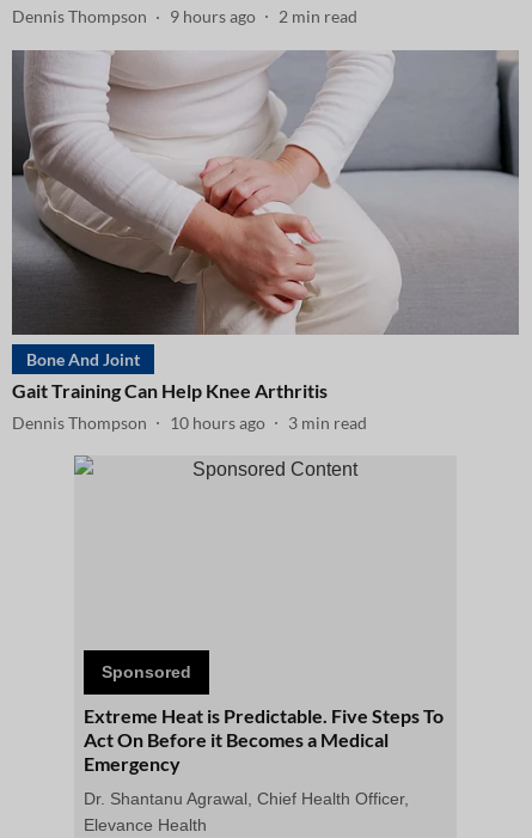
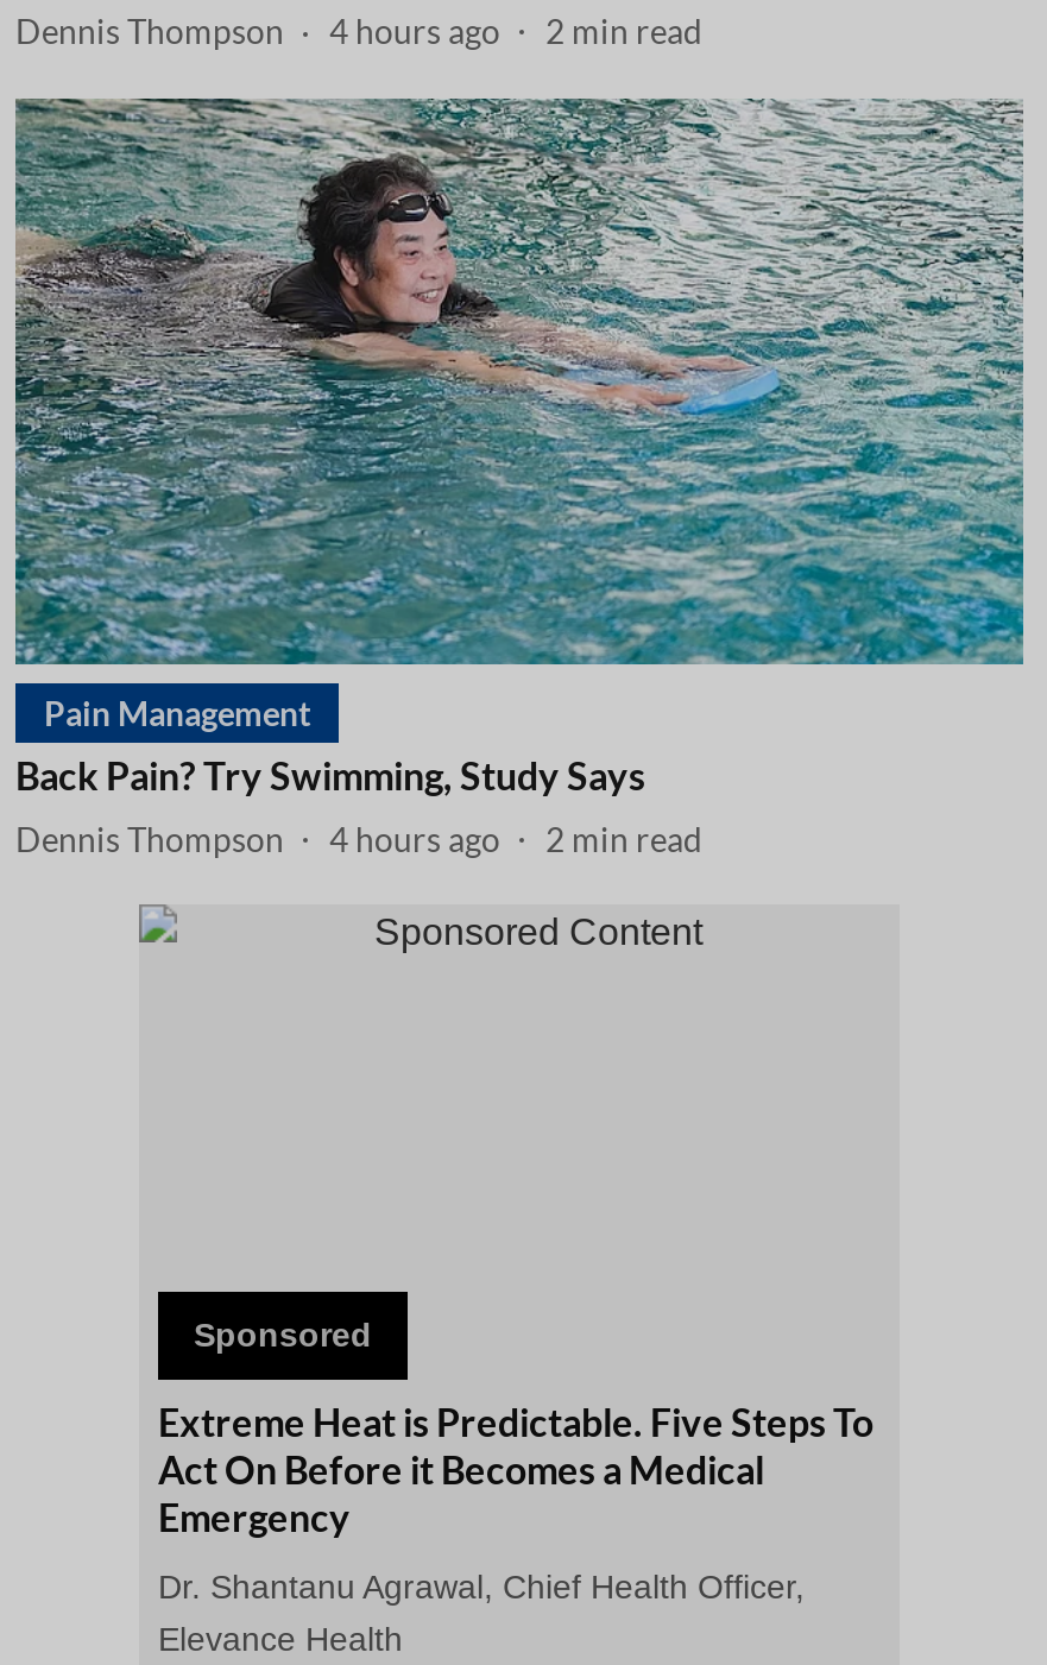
[12,6,357,26] Dennis Thompson 9 hours ago 2 min read -> [15,11,702,51] Dennis Thompson 4 hours ago 2 min read
[11,50,519,402] [image] | Bone And Joint | Gait Training Can Help Knee Arthritis -> [13,96,1026,797] [image] | Pain Management | Back Pain? Try Swimming, Study Says
[170,412,265,432] 10 hours ago -> [329,818,500,858] 4 hours ago
[288,412,367,432] 3 min read -> [545,818,702,858] 2 min read

